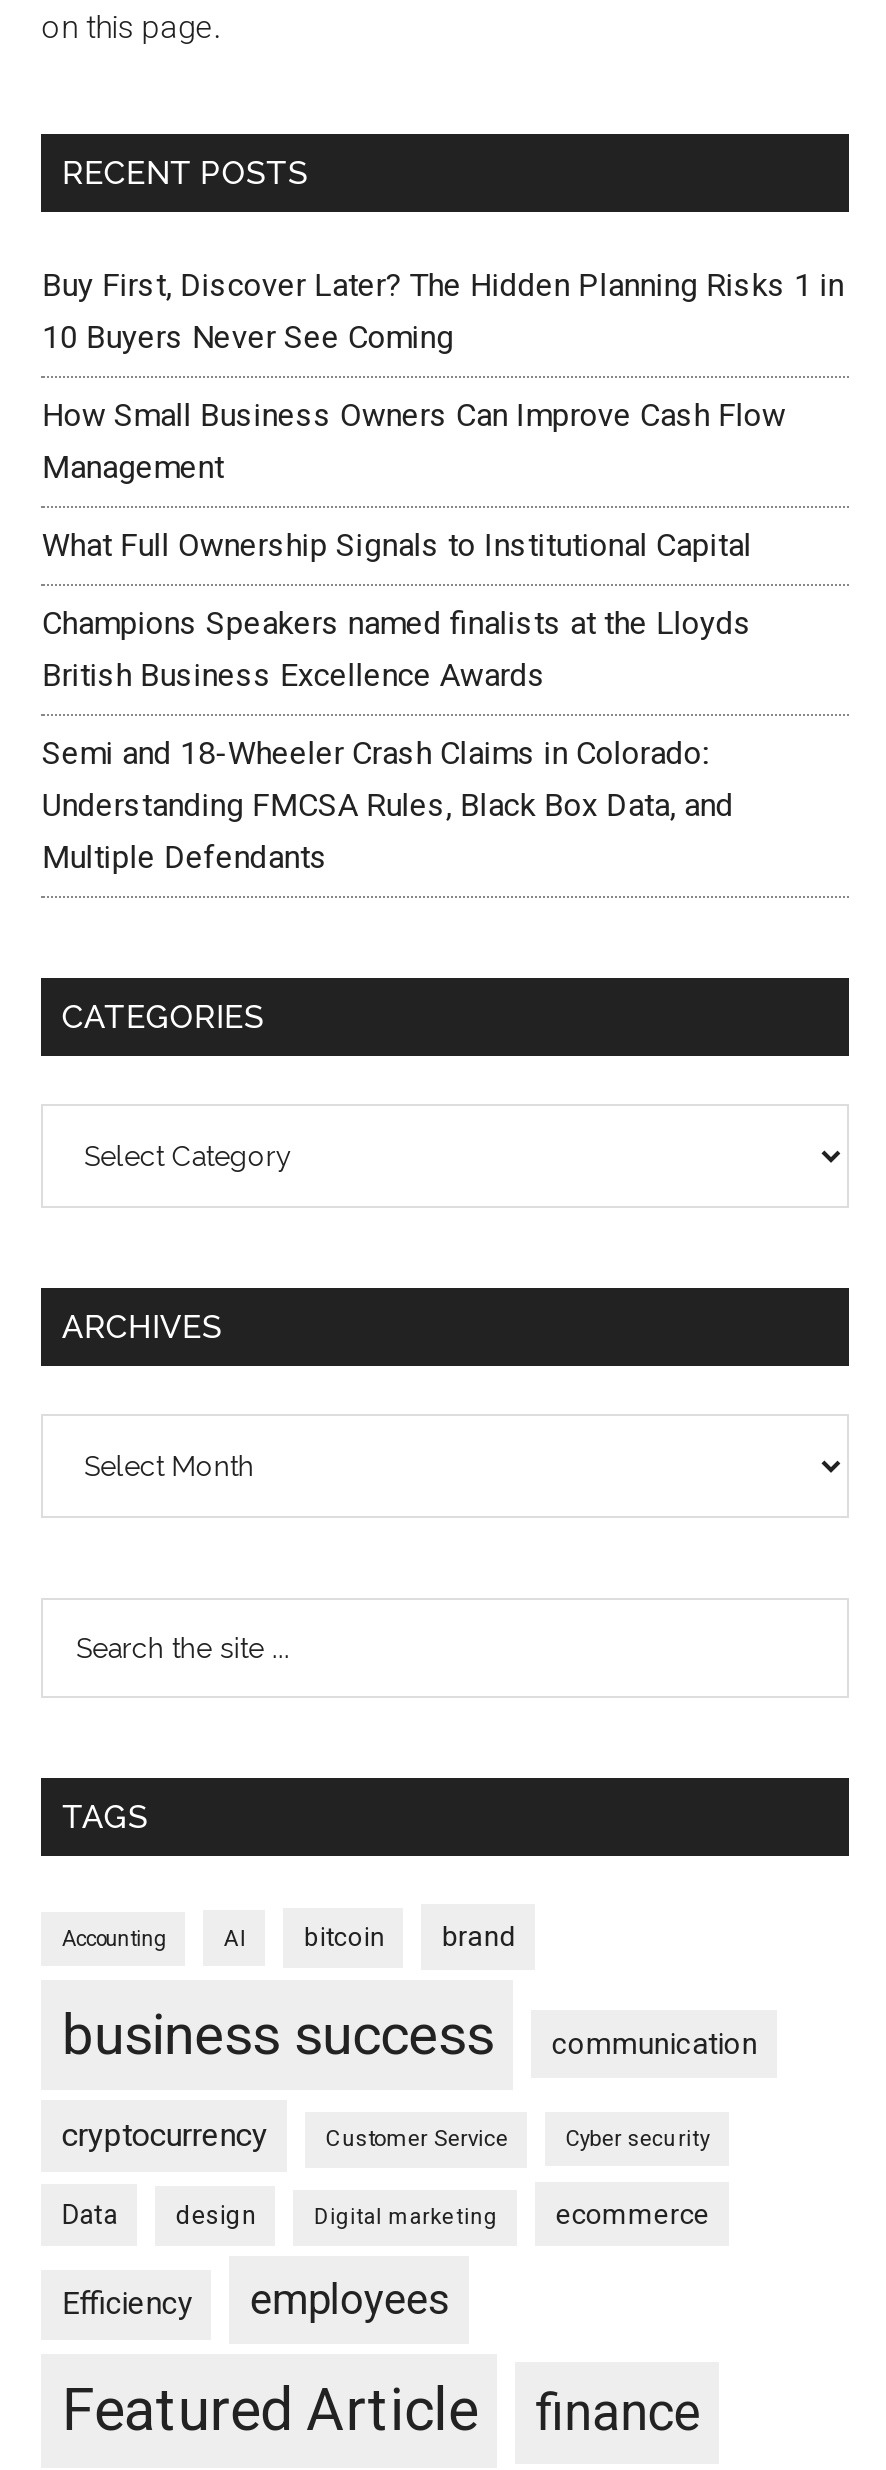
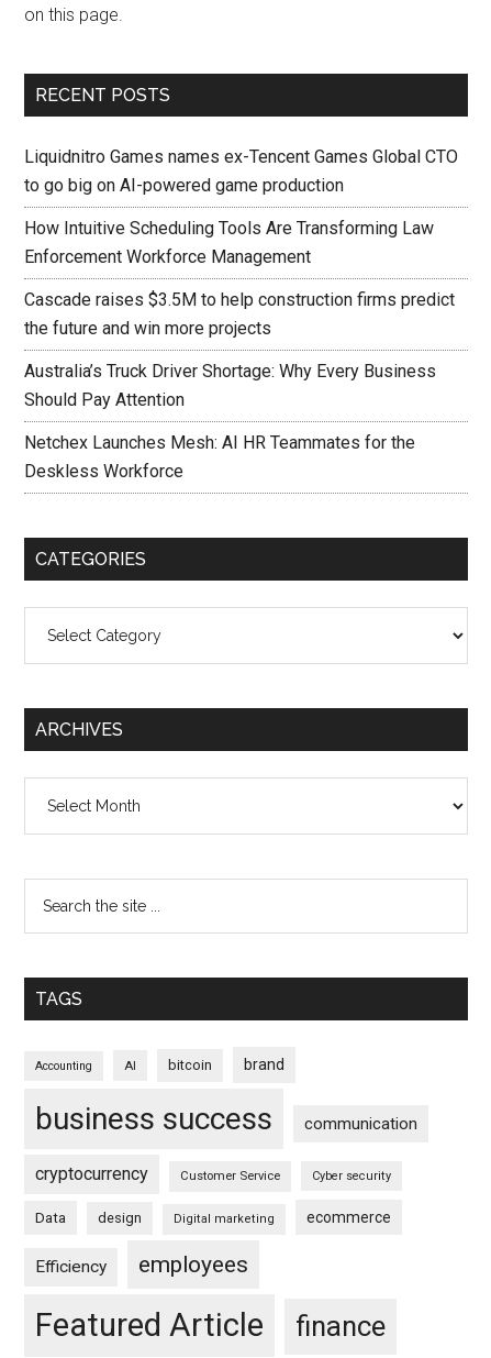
[42,266,844,356] Buy First, Discover Later? The Hidden Planning Risks 1 in | 10 Buyers Never See Coming -> [25,146,458,196] Liquidnitro Games names ex-Tencent Games Global CTO | to go big on AI-powered game production
[42,396,786,486] How Small Business Owners Can Improve Cash Flow | Management -> [25,218,434,267] How Intuitive Scheduling Tools Are Transforming Law | Enforcement Workforce Management
[42,526,752,564] What Full Ownership Signals to Institutional Capital -> [25,289,455,339] Cascade raises $3.5M to help construction firms predict | the future and win more projects
[42,604,752,694] Champions Speakers named finalists at the Lloyds | British Business Excellence Awards -> [25,361,437,410] Australia’s Truck Driver Shortage: Why Every Business | Should Pay Attention
[42,734,734,876] Semi and 18-Wheeler Crash Claims in Colorado: | Understanding FMCSA Rules, Black Box Data, and | Multiple Defendants -> [25,432,416,482] Netchex Launches Mesh: AI HR Teammates for the | Deskless Workforce

